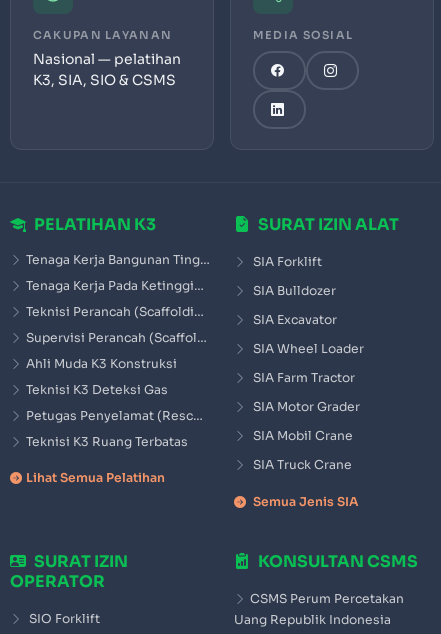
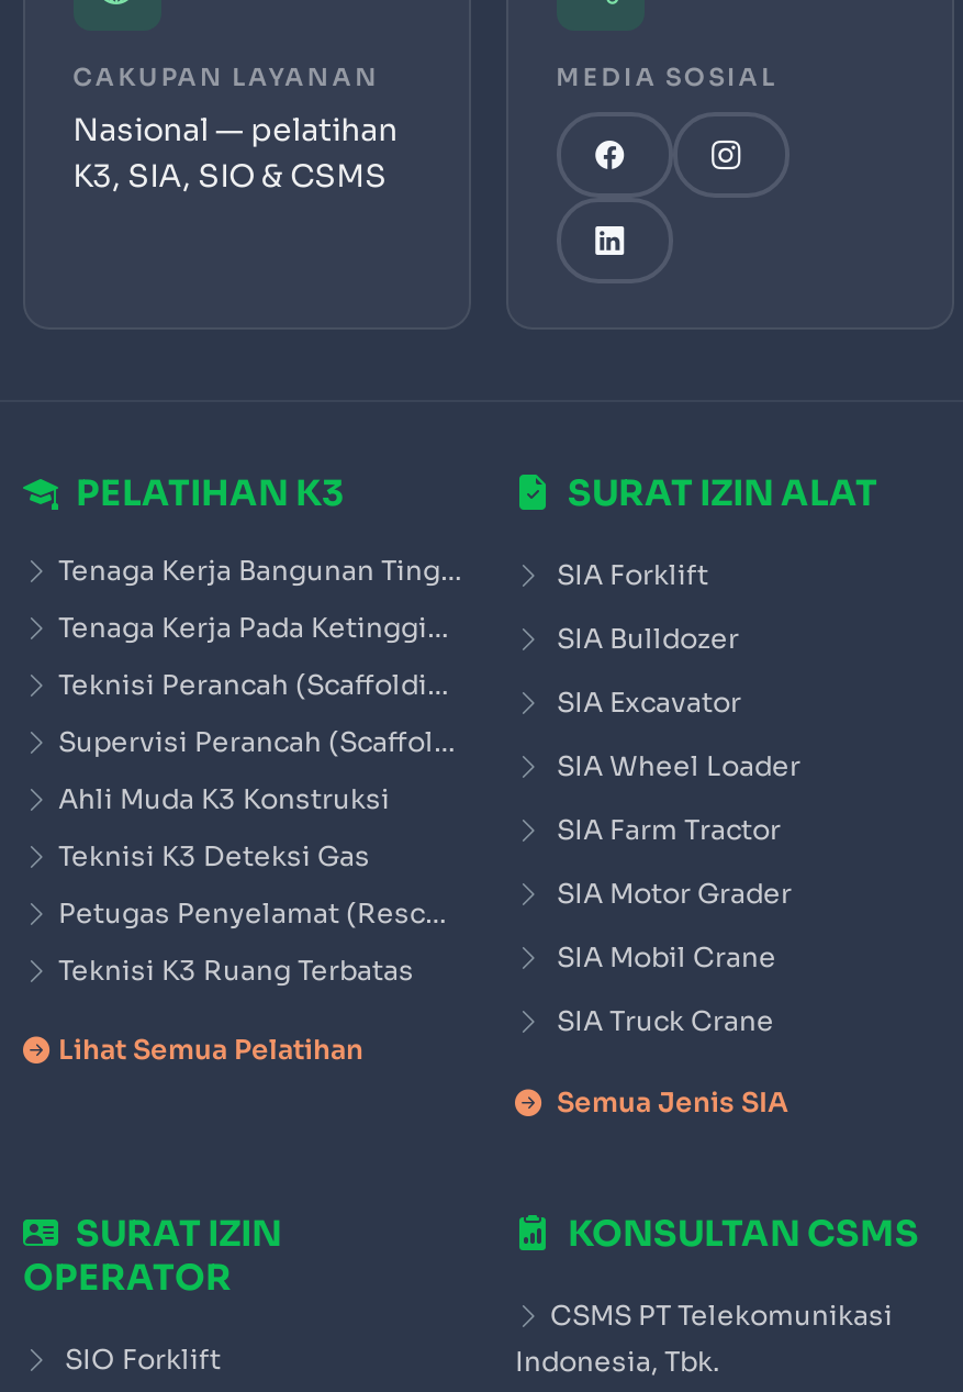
[234,591,404,628] CSMS Perum Percetakan | Uang Republik Indonesia -> [515,1299,893,1380] CSMS PT Telekomunikasi | Indonesia, Tbk.

